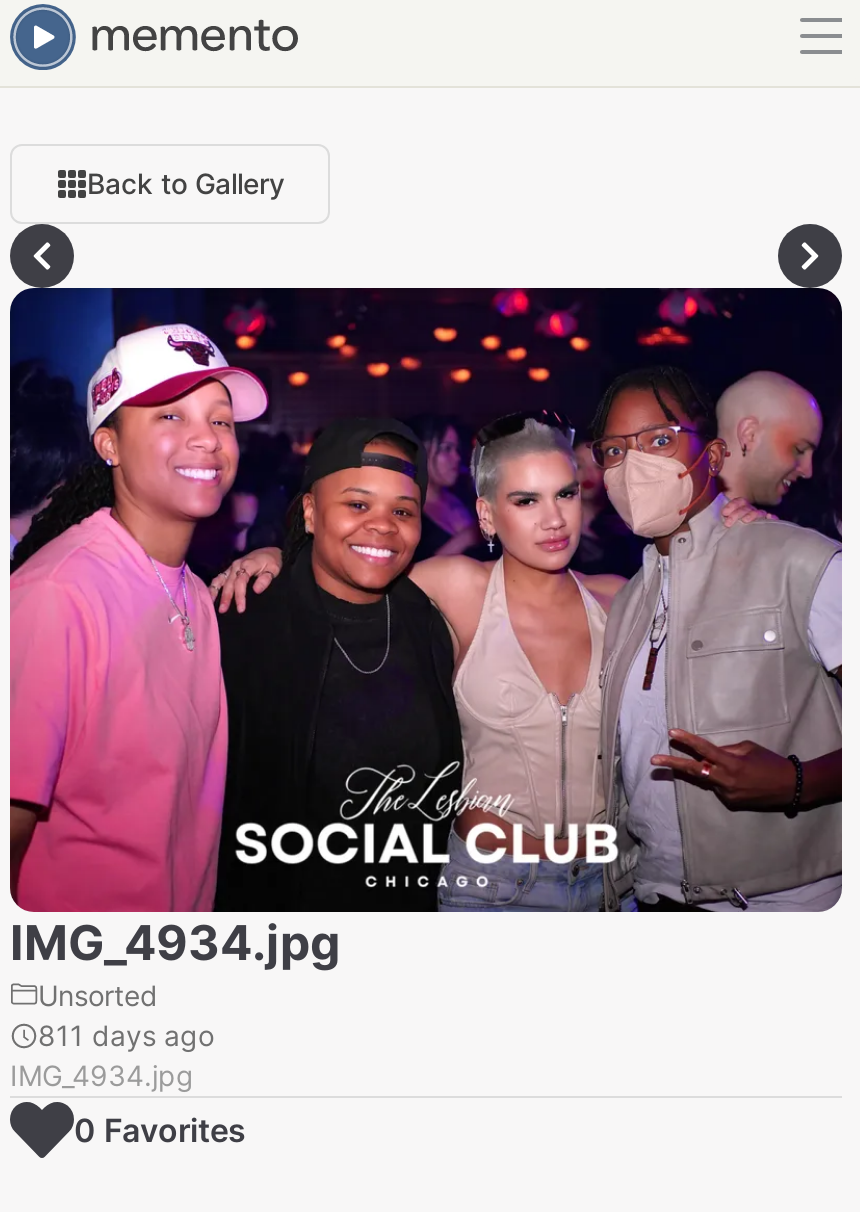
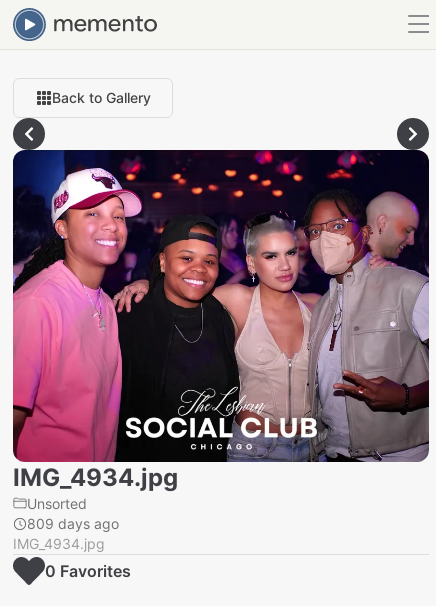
[38,1018,214,1052] 811 days ago -> [27,515,119,532] 809 days ago

